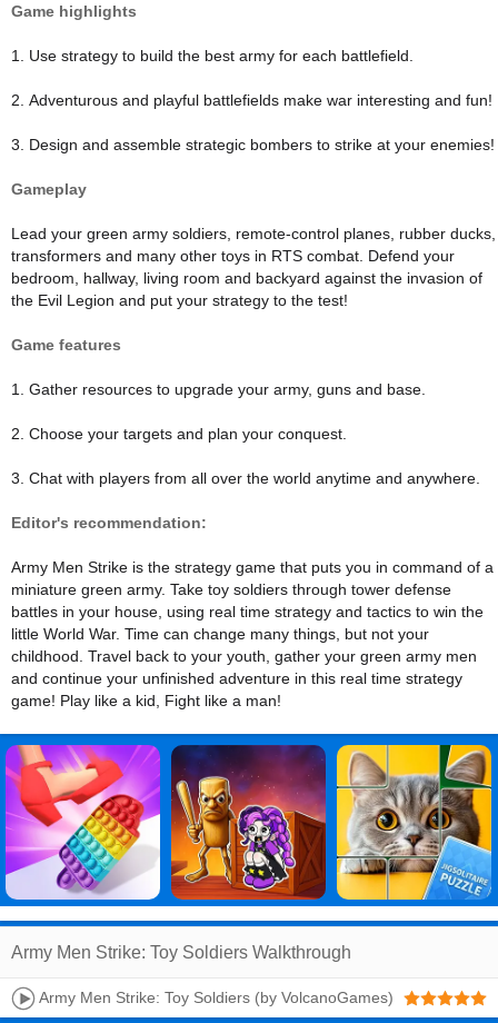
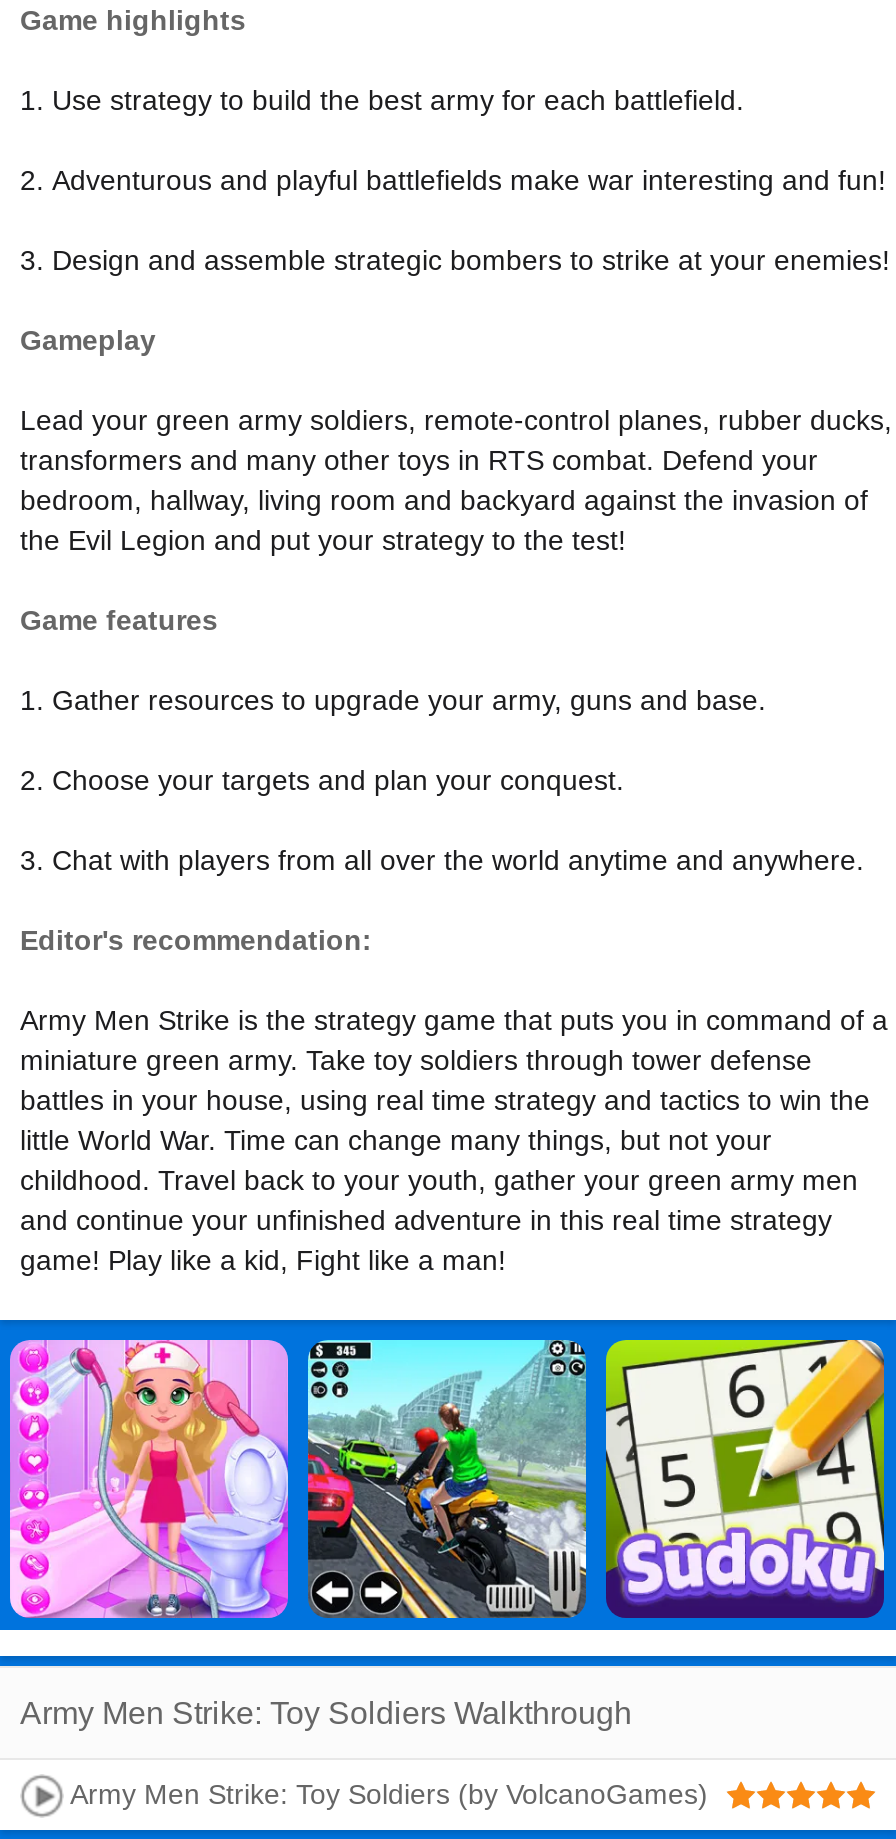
[4,744,161,901] [image] -> [8,1338,290,1620] [image]
[170,744,327,901] [image] -> [306,1338,588,1620] [image]
[336,744,492,901] [image] -> [604,1338,886,1620] [image]

